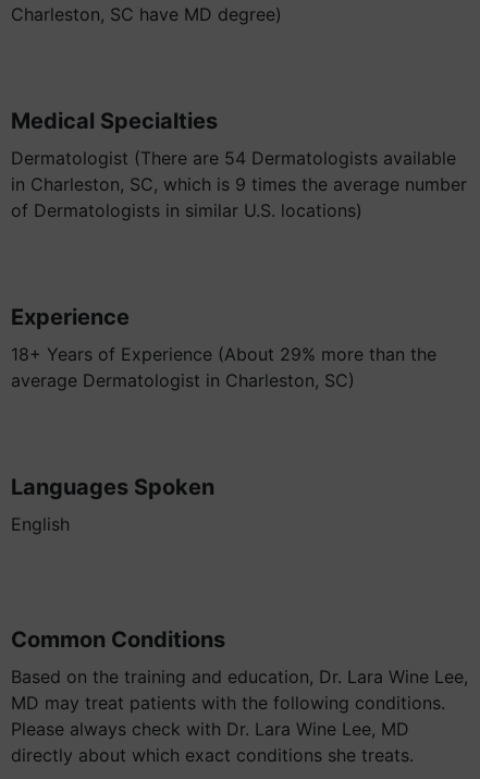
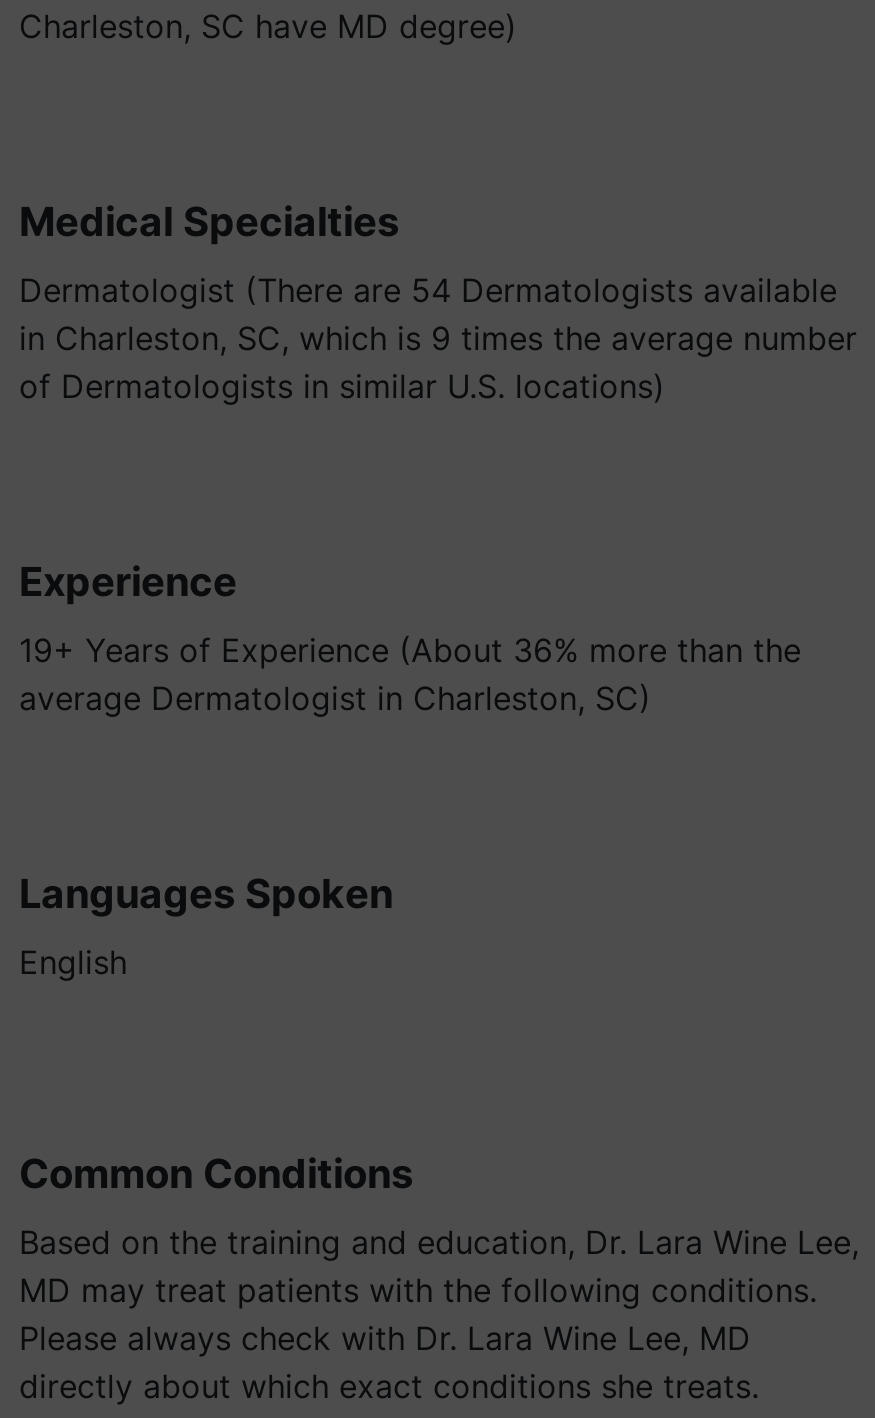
[11,343,436,365] 18+ Years of Experience (About 29% more than the -> [19,630,801,670] 19+ Years of Experience (About 36% more than the

